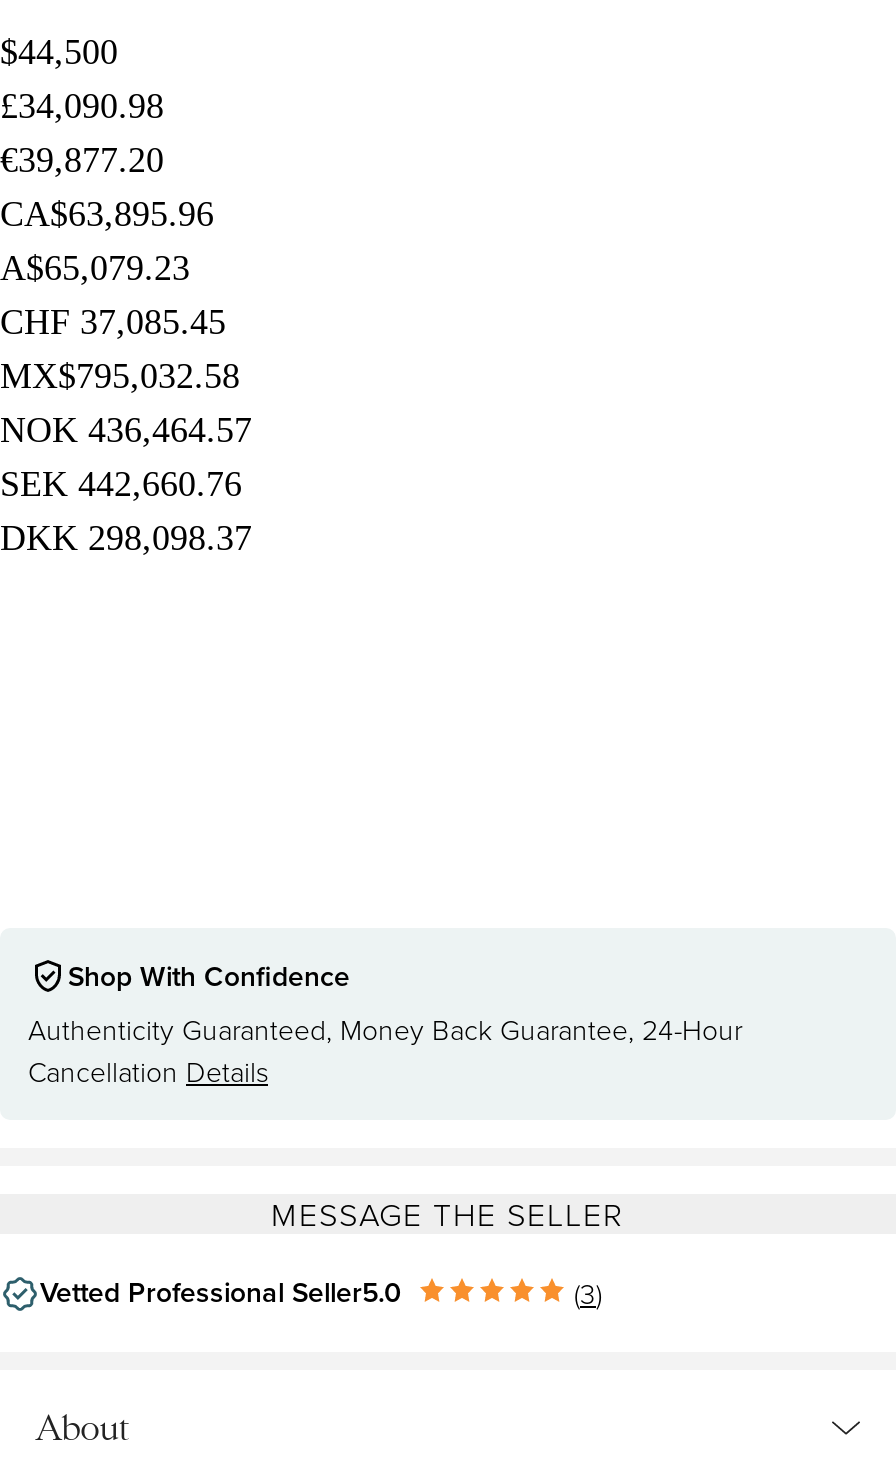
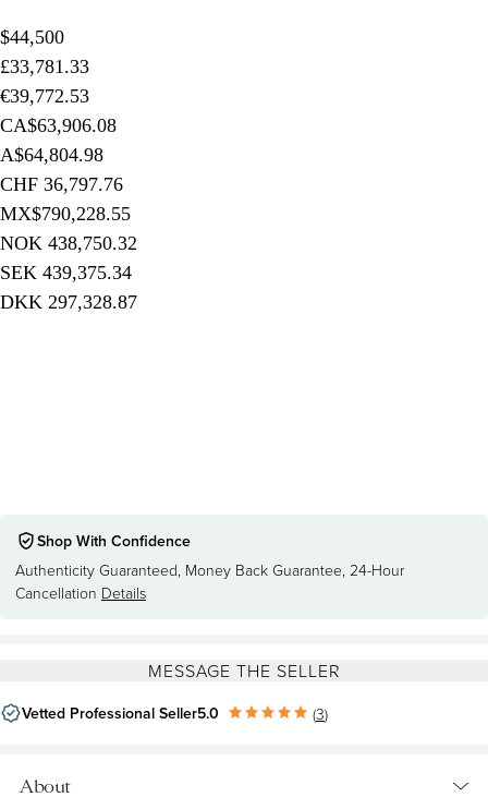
[0,87,252,559] £34,090.98 | €39,877.20 | CA$63,895.96 | A$65,079.23 | CHF 37,085.45 | MX$795,032.58 | NOK 436,464.57 | SEK 442,660.76 | DKK 298,098.37 -> [0,55,137,312] £33,781.33 | €39,772.53 | CA$63,906.08 | A$64,804.98 | CHF 36,797.76 | MX$790,228.55 | NOK 438,750.32 | SEK 439,375.34 | DKK 297,328.87

